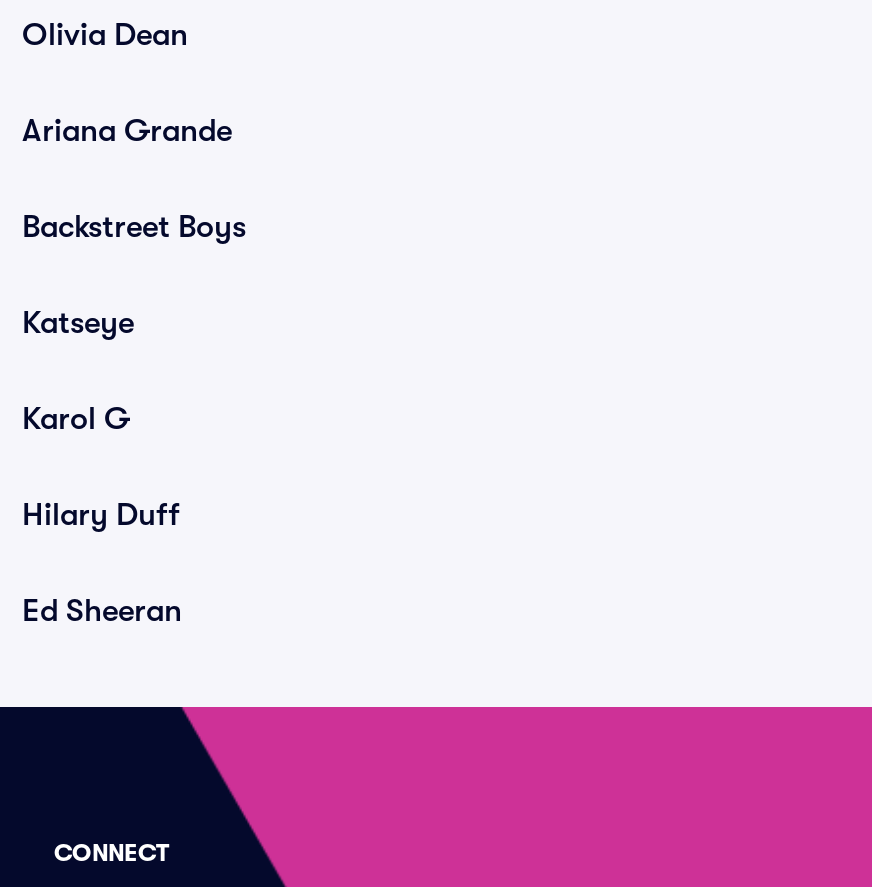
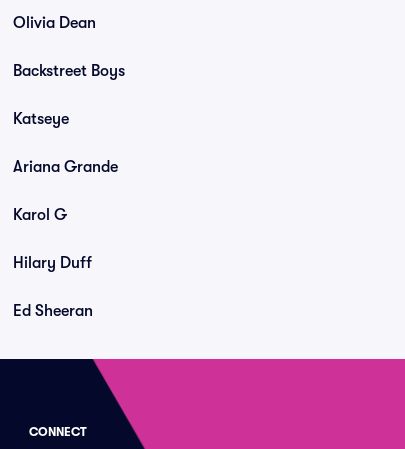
moved [22,113,232,149] -> [13,158,118,176]: Ariana Grande
moved [22,209,246,341] -> [13,62,125,128]: Backstreet Boys | Katseye

